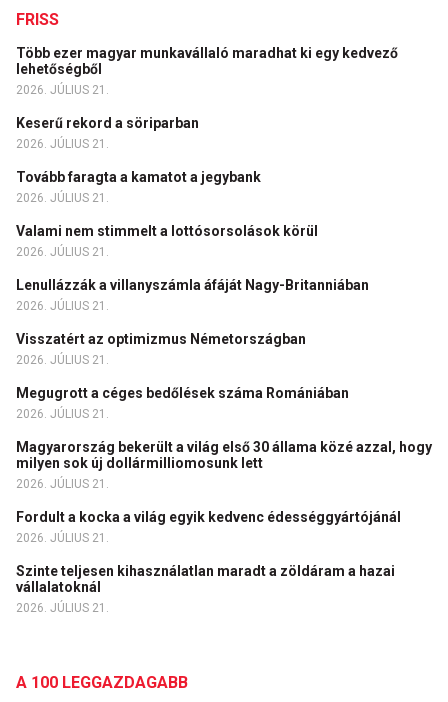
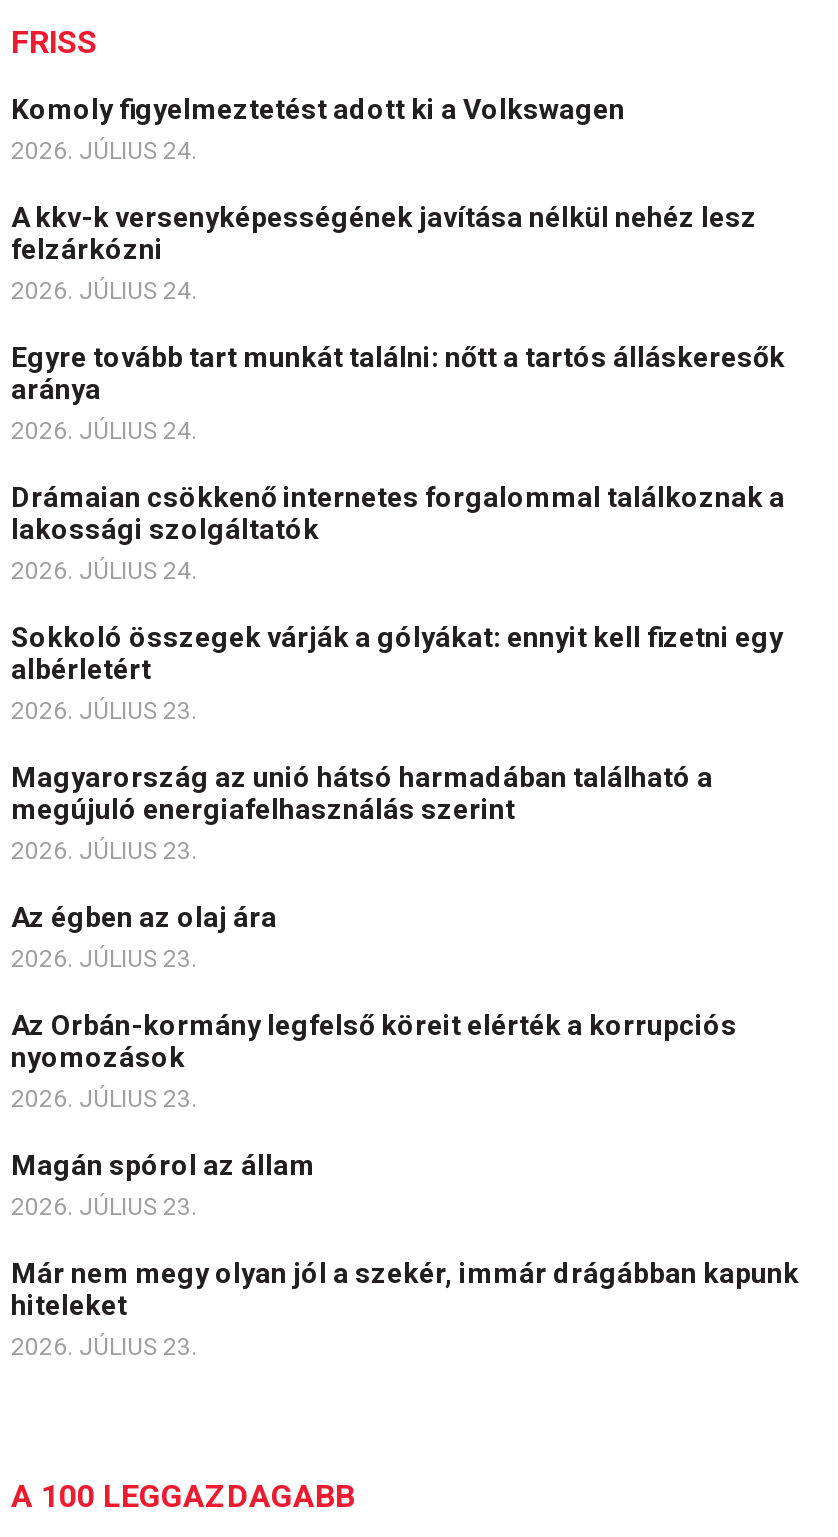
[16,45,398,97] Több ezer magyar munkavállaló maradhat ki egy kedvező | lehetőségből | 2026. JÚLIUS 21. -> [11,93,631,165] Komoly figyelmeztetést adott ki a Volkswagen | 2026. JÚLIUS 24.
[16,115,202,151] Keserű rekord a söriparban | 2026. JÚLIUS 21. -> [11,201,757,305] A kkv-k versenyképességének javítása nélkül nehéz lesz | felzárkózni | 2026. JÚLIUS 24.
[16,169,264,205] Tovább faragta a kamatot a jegybank | 2026. JÚLIUS 21. -> [11,341,785,445] Egyre tovább tart munkát találni: nőtt a tartós álláskeresők | aránya | 2026. JÚLIUS 24.
[16,223,324,259] Valami nem stimmelt a lottósorsolások körül | 2026. JÚLIUS 21. -> [11,481,785,585] Drámaian csökkenő internetes forgalommal találkoznak a | lakossági szolgáltatók | 2026. JÚLIUS 24.
[16,277,372,313] Lenullázzák a villanyszámla áfáját Nagy-Britanniában | 2026. JÚLIUS 21. -> [11,621,783,725] Sokkoló összegek várják a gólyákat: ennyit kell fizetni egy | albérletért | 2026. JÚLIUS 23.
[16,331,309,367] Visszatért az optimizmus Németországban | 2026. JÚLIUS 21. -> [11,761,713,865] Magyarország az unió hátsó harmadában található a | megújuló energiafelhasználás szerint | 2026. JÚLIUS 23.
[16,385,352,421] Megugrott a céges bedőlések száma Romániában | 2026. JÚLIUS 21. -> [11,901,283,973] Az égben az olaj ára | 2026. JÚLIUS 23.
[16,439,432,491] Magyarország bekerült a világ első 30 állama közé azzal, hogy | milyen sok új dollármilliomosunk lett | 2026. JÚLIUS 21. -> [11,1009,737,1113] Az Orbán-kormány legfelső köreit elérték a korrupciós | nyomozások | 2026. JÚLIUS 23.
[16,509,407,545] Fordult a kocka a világ egyik kedvenc édességgyártójánál | 2026. JÚLIUS 21. -> [11,1149,321,1221] Magán spórol az állam | 2026. JÚLIUS 23.
[16,563,395,615] Szinte teljesen kihasználatlan maradt a zöldáram a hazai | vállalatoknál | 2026. JÚLIUS 21. -> [11,1257,799,1361] Már nem megy olyan jól a szekér, immár drágábban kapunk | hiteleket | 2026. JÚLIUS 23.

